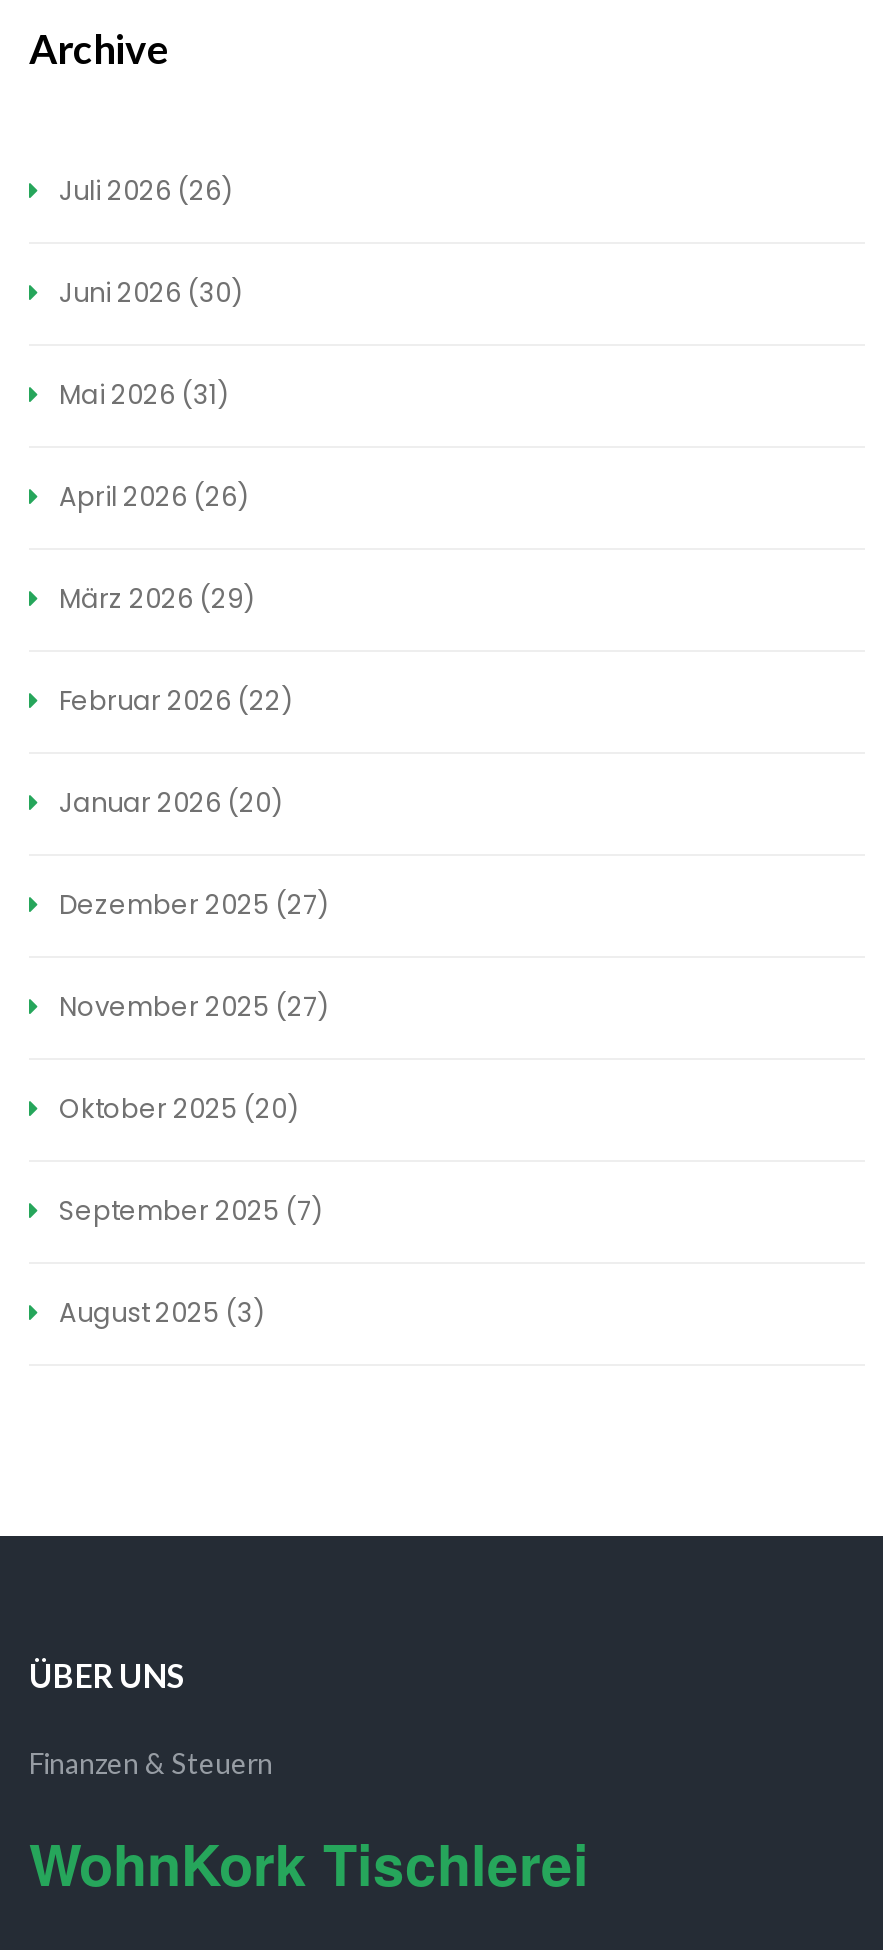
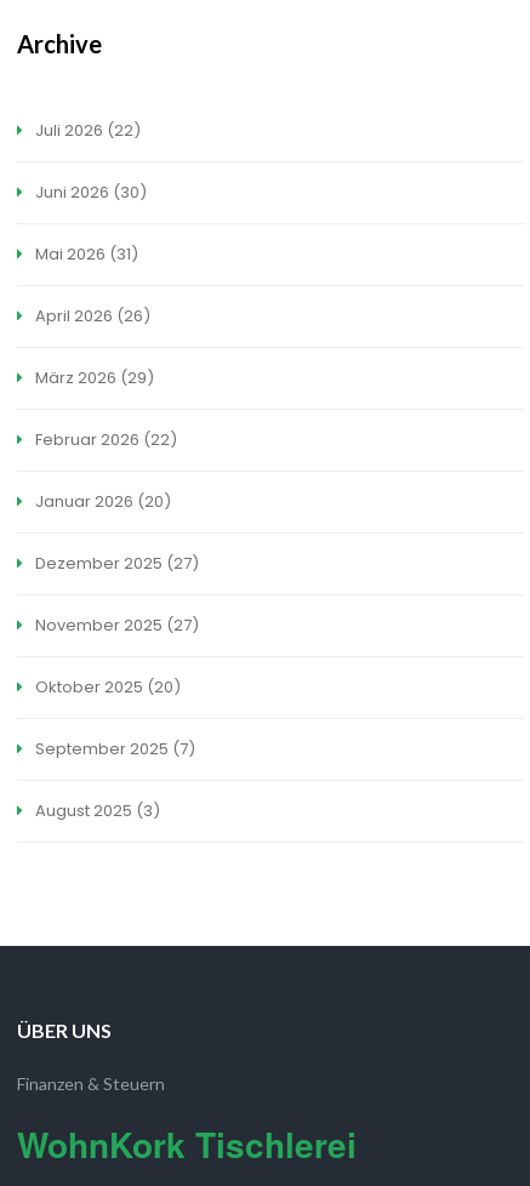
[53,172,233,210] Juli 2026 (26) -> [32,119,141,142] Juli 2026 (22)

